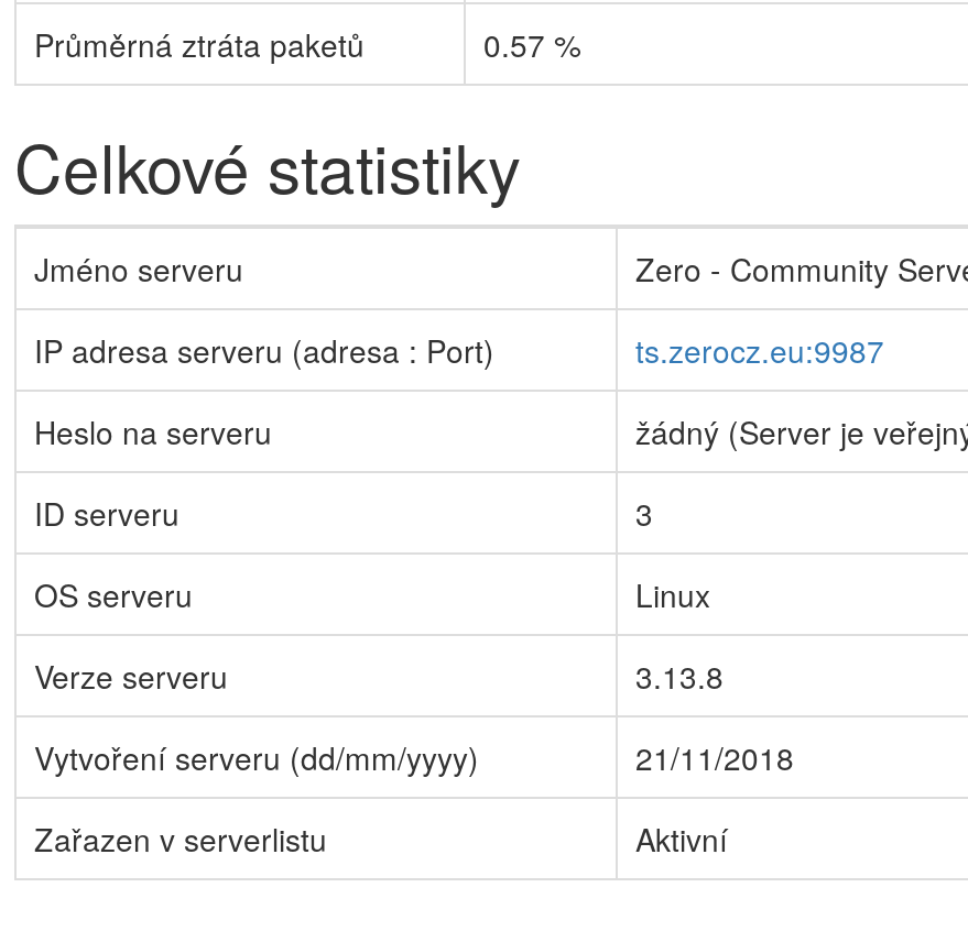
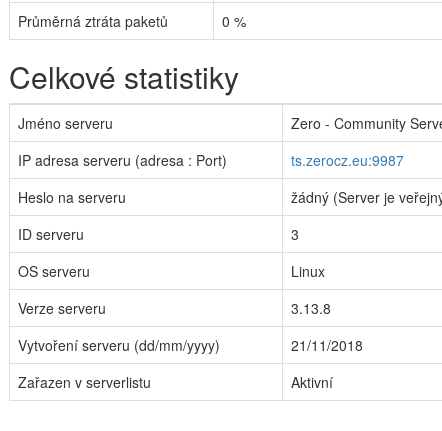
[483,23,580,67] 0.57 % -> [222,11,246,31] 0 %

